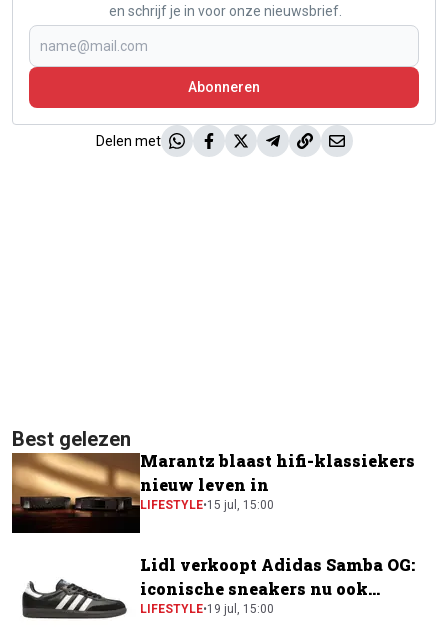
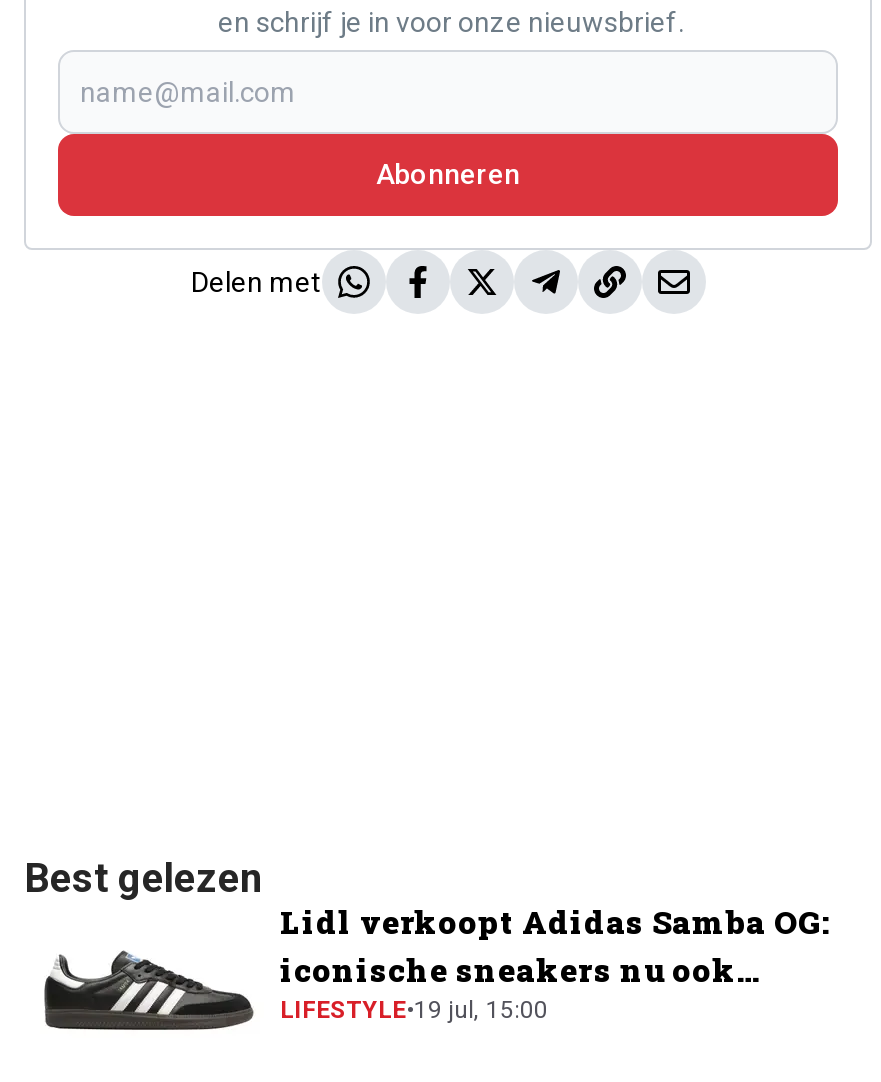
[11,450,415,534] [image] | Marantz blaast hifi-klassiekers | nieuw leven in | LIFESTYLE•15 jul, 15:00 -> none

